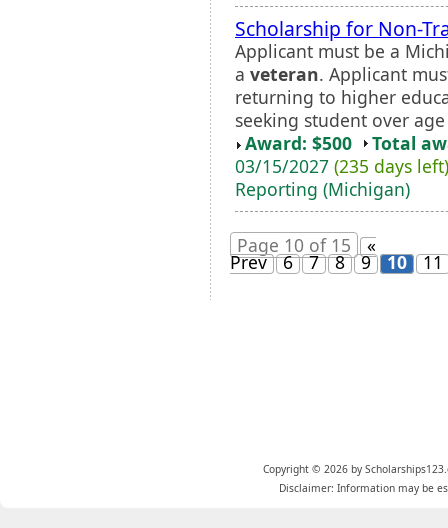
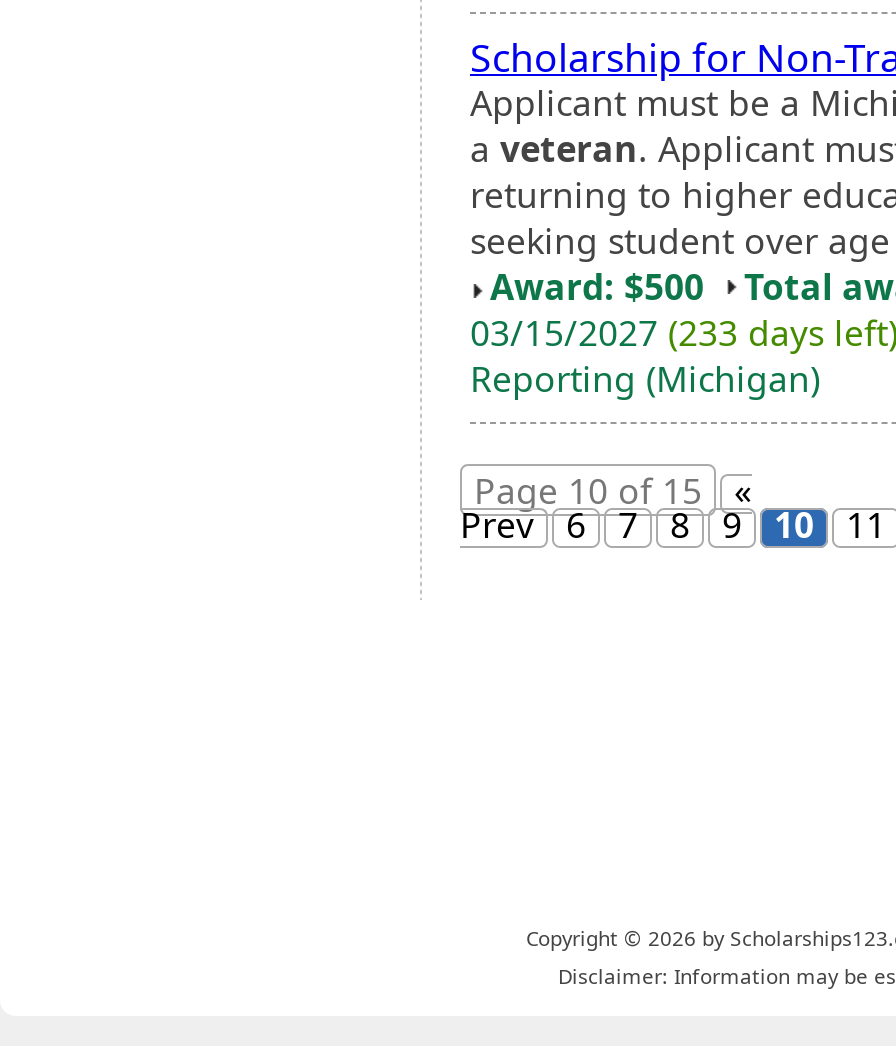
[235,154,448,178] 03/15/2027 (235 days left) -> [470,307,896,355] 03/15/2027 (233 days left)

